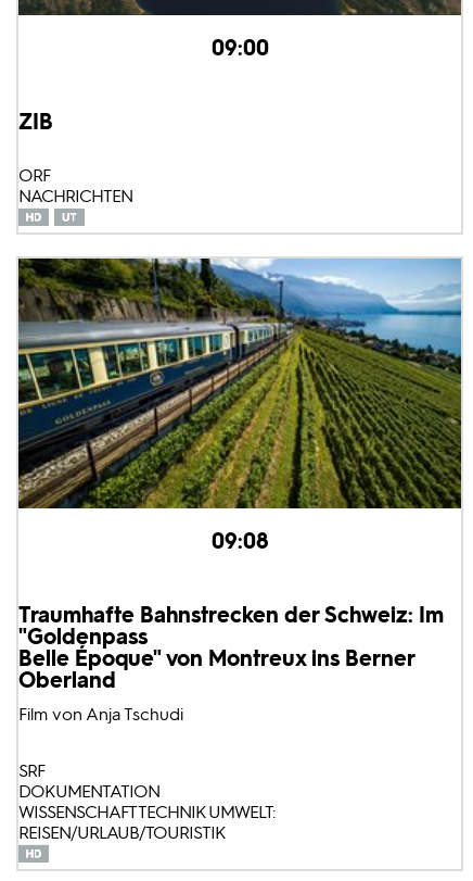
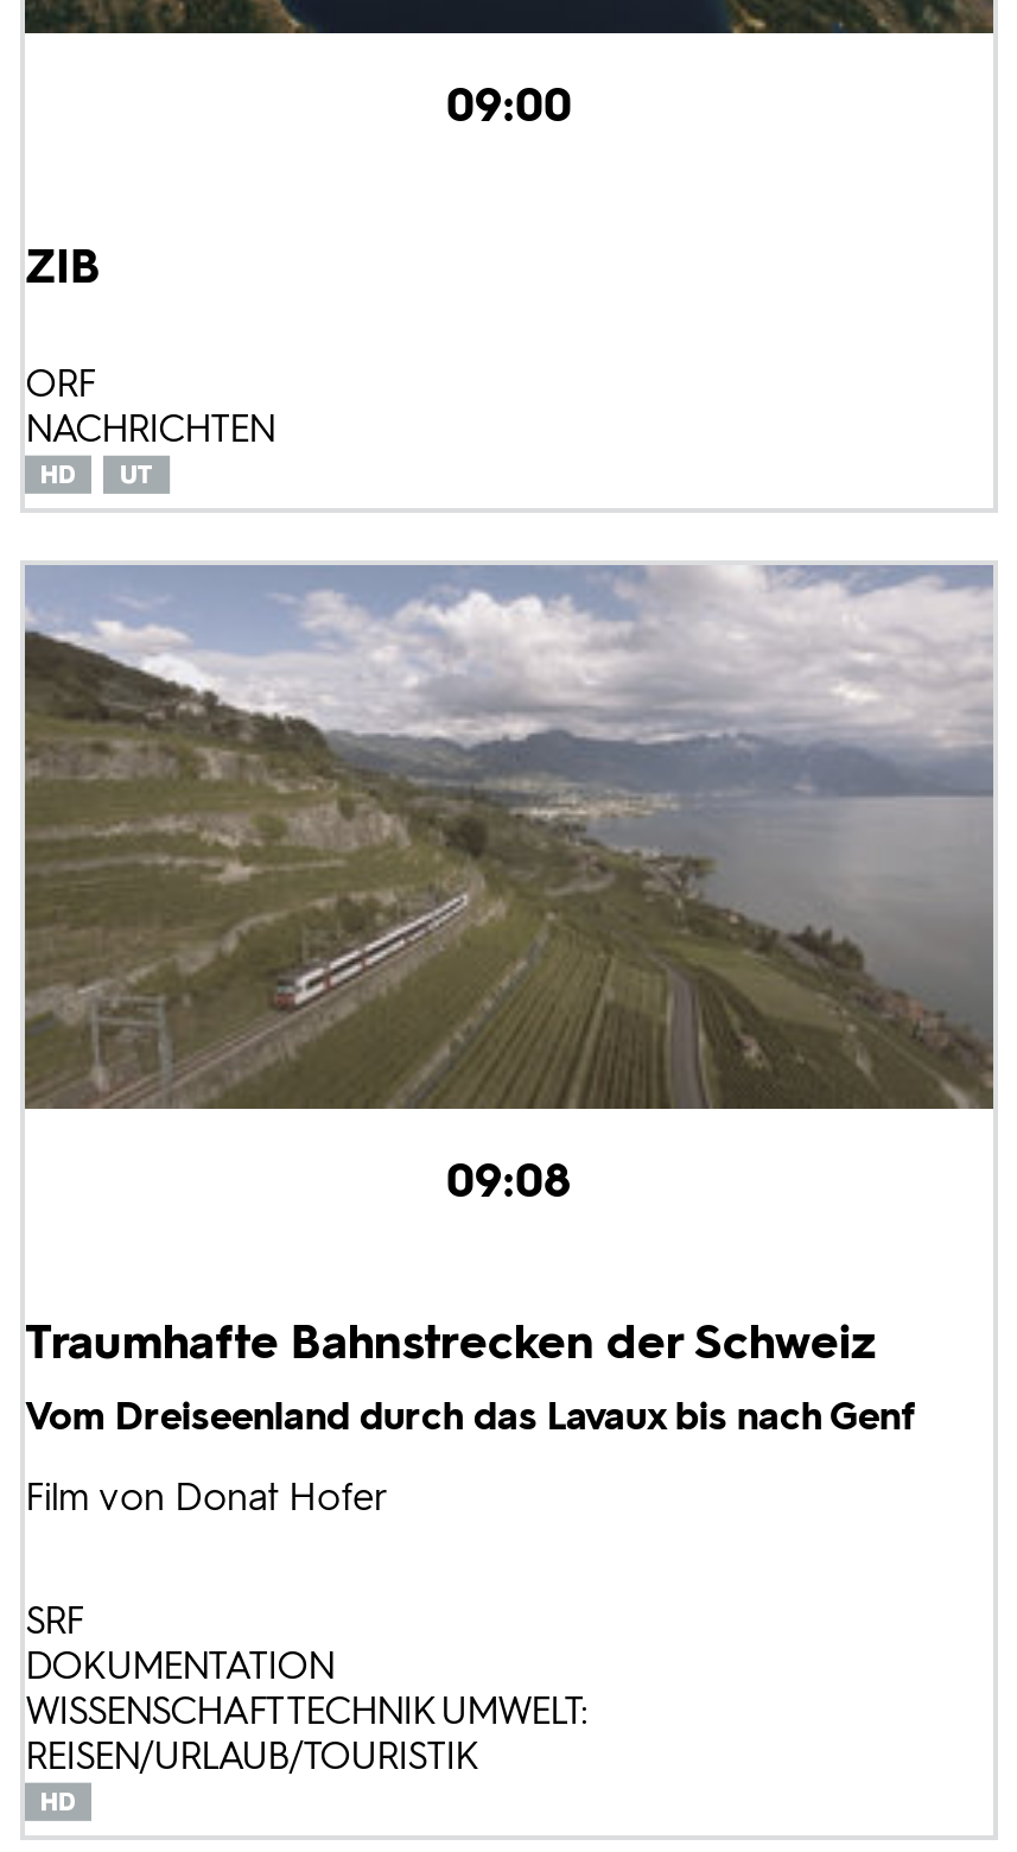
[17,257,462,509] [image] -> [23,563,996,1111] [image]
[18,601,444,724] Traumhafte Bahnstrecken der Schweiz: Im | "Goldenpass | Belle Époque" von Montreux ins Berner | Oberland | Film von Anja Tschudi -> [25,1314,915,1521] Traumhafte Bahnstrecken der Schweiz | Vom Dreiseenland durch das Lavaux bis nach Genf | Film von Donat Hofer

